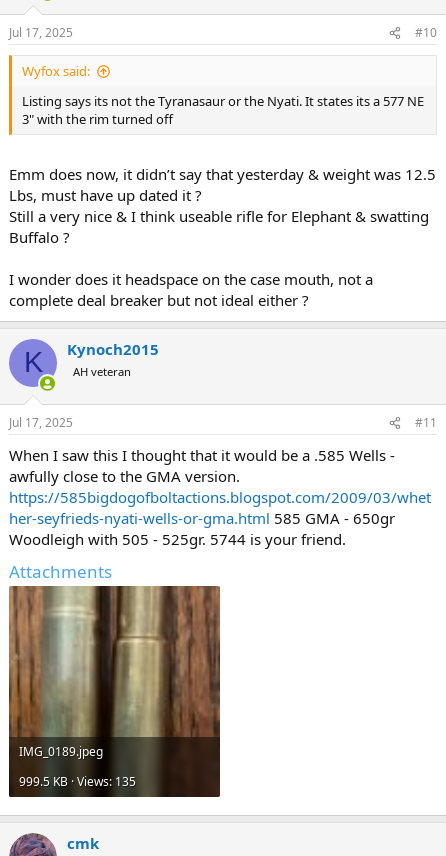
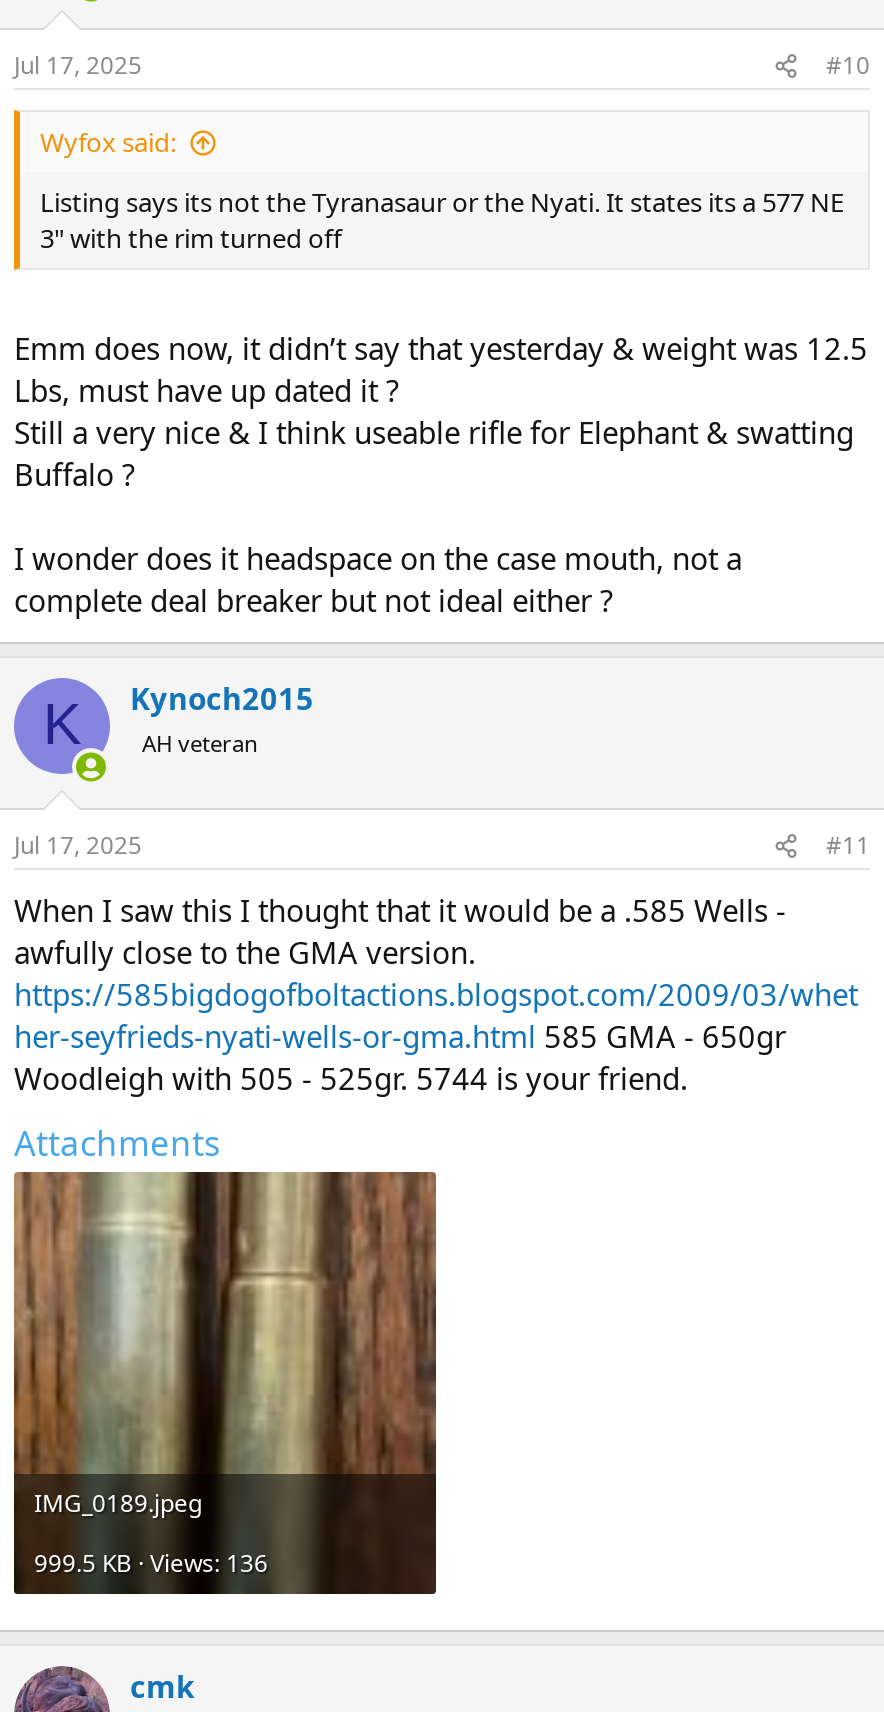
[19,773,136,790] 999.5 KB · Views: 135 -> [34,1547,268,1581] 999.5 KB · Views: 136

